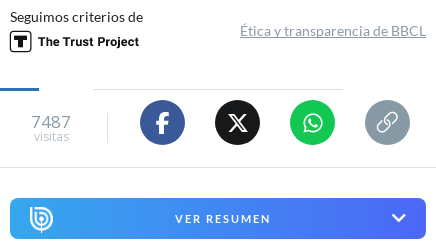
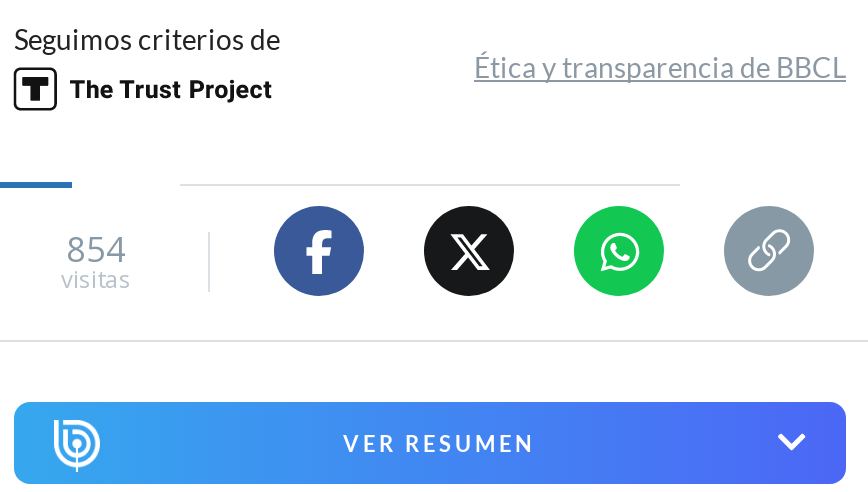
[31,110,71,133] 7487 -> [66,225,126,271] 854

